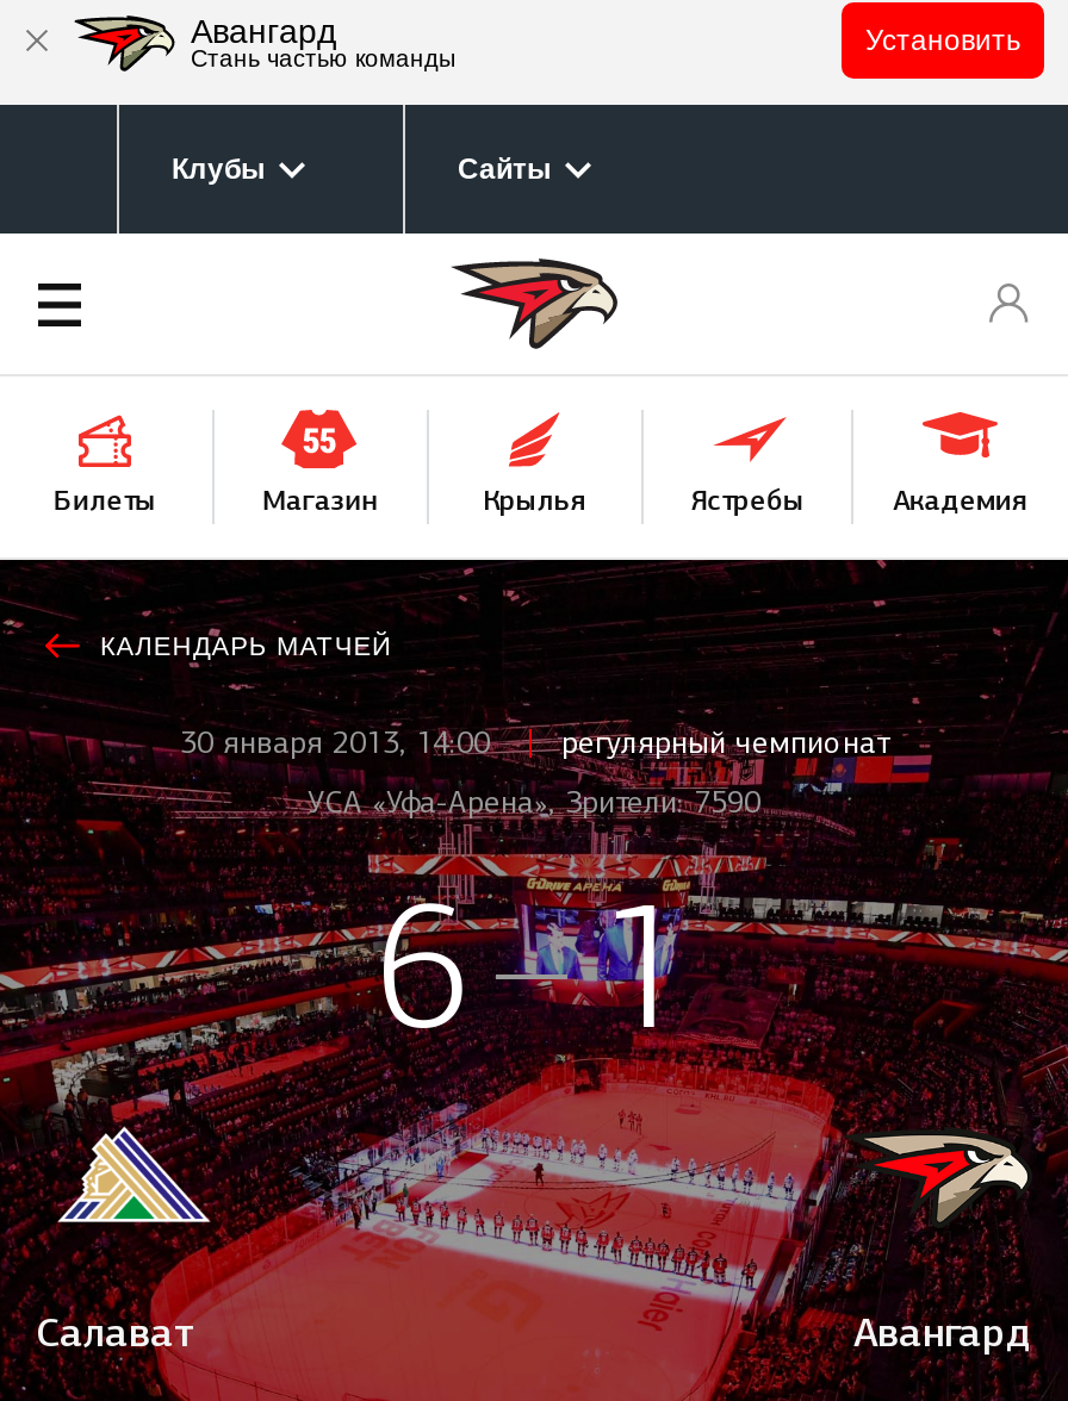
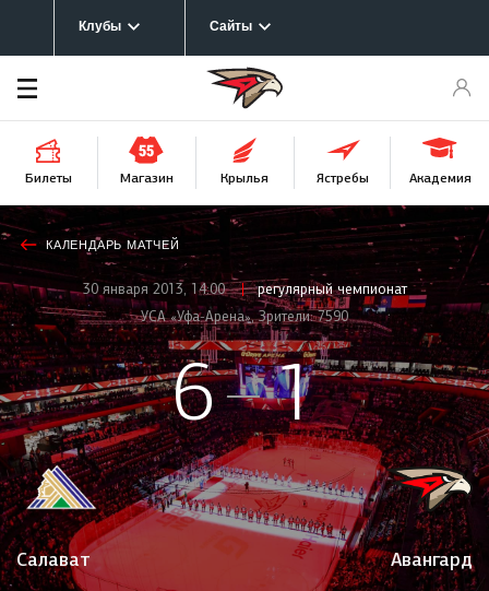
[191,12,455,71] Авангард | Стань частью команды -> none
[865,25,1020,58] Установить -> none

